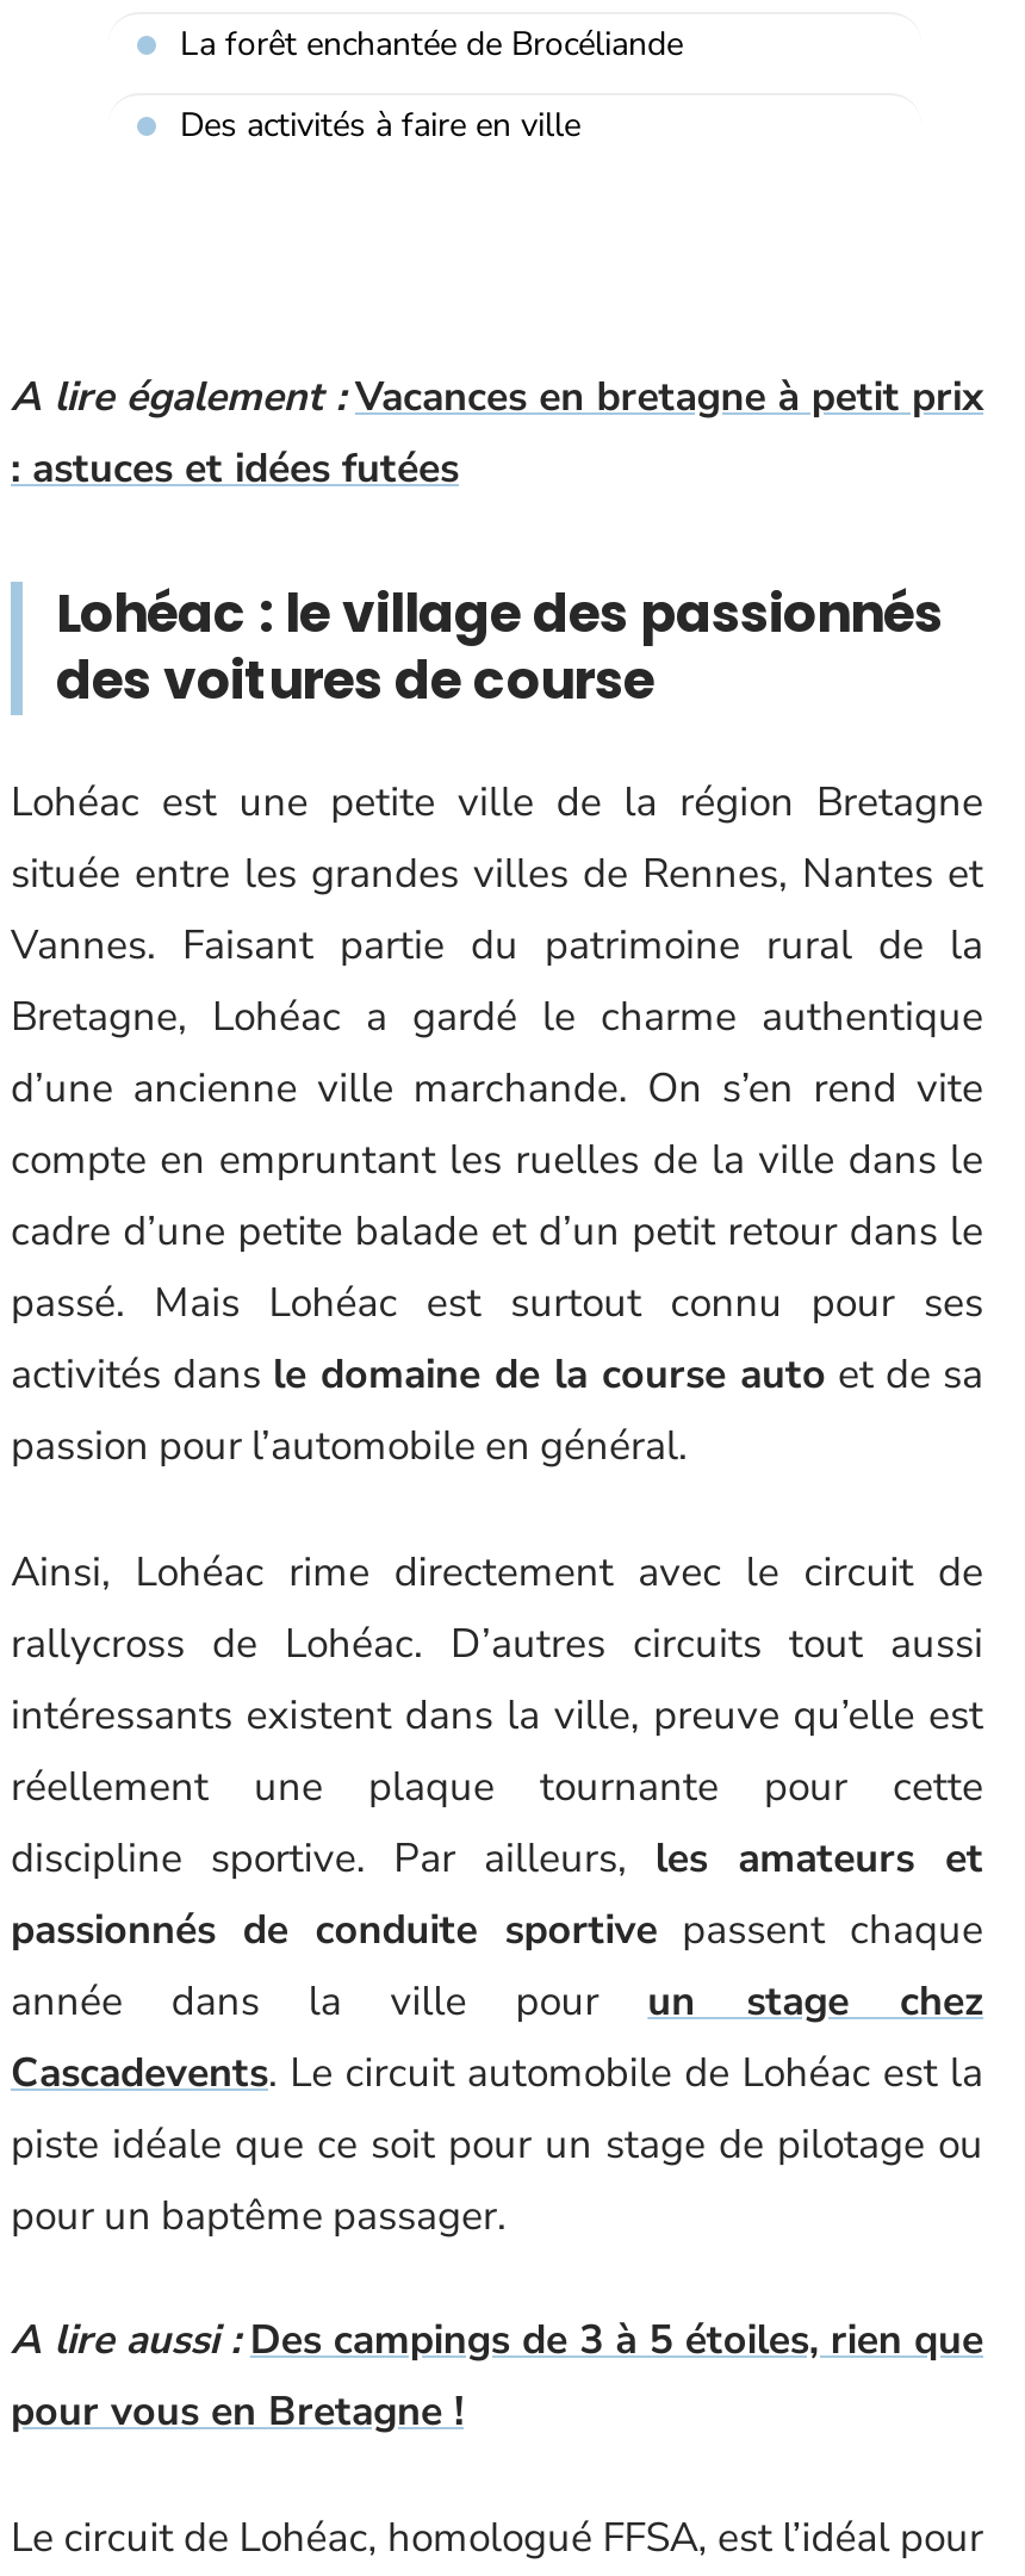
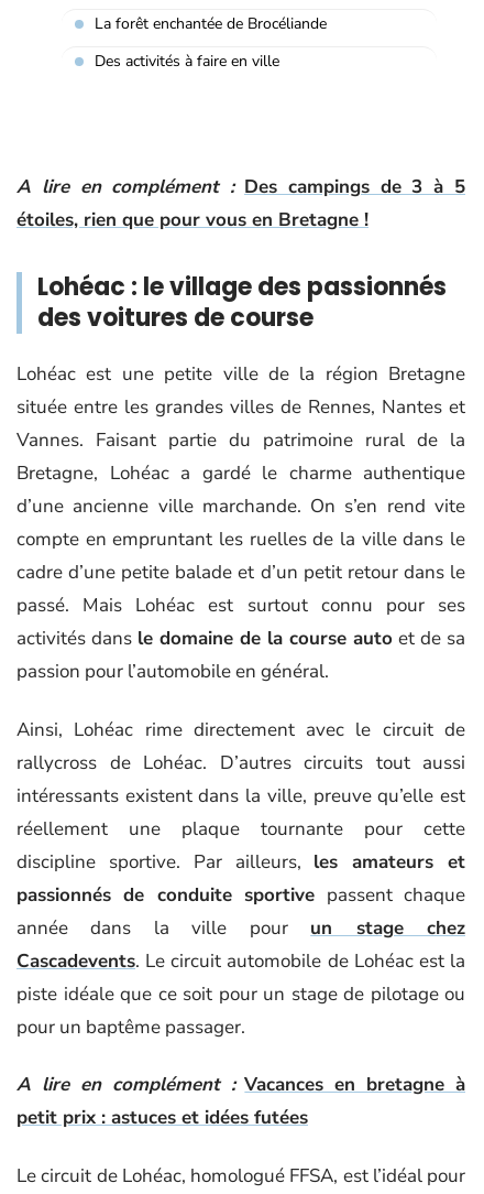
[11,368,983,495] A lire également : Vacances en bretagne à petit prix | : astuces et idées futées -> [16,173,465,232] A lire en complément : Des campings de 3 à 5 | étoiles, rien que pour vous en Bretagne !
[11,2313,983,2439] A lire aussi : Des campings de 3 à 5 étoiles, rien que | pour vous en Bretagne ! -> [16,1072,465,1130] A lire en complément : Vacances en bretagne à | petit prix : astuces et idées futées

